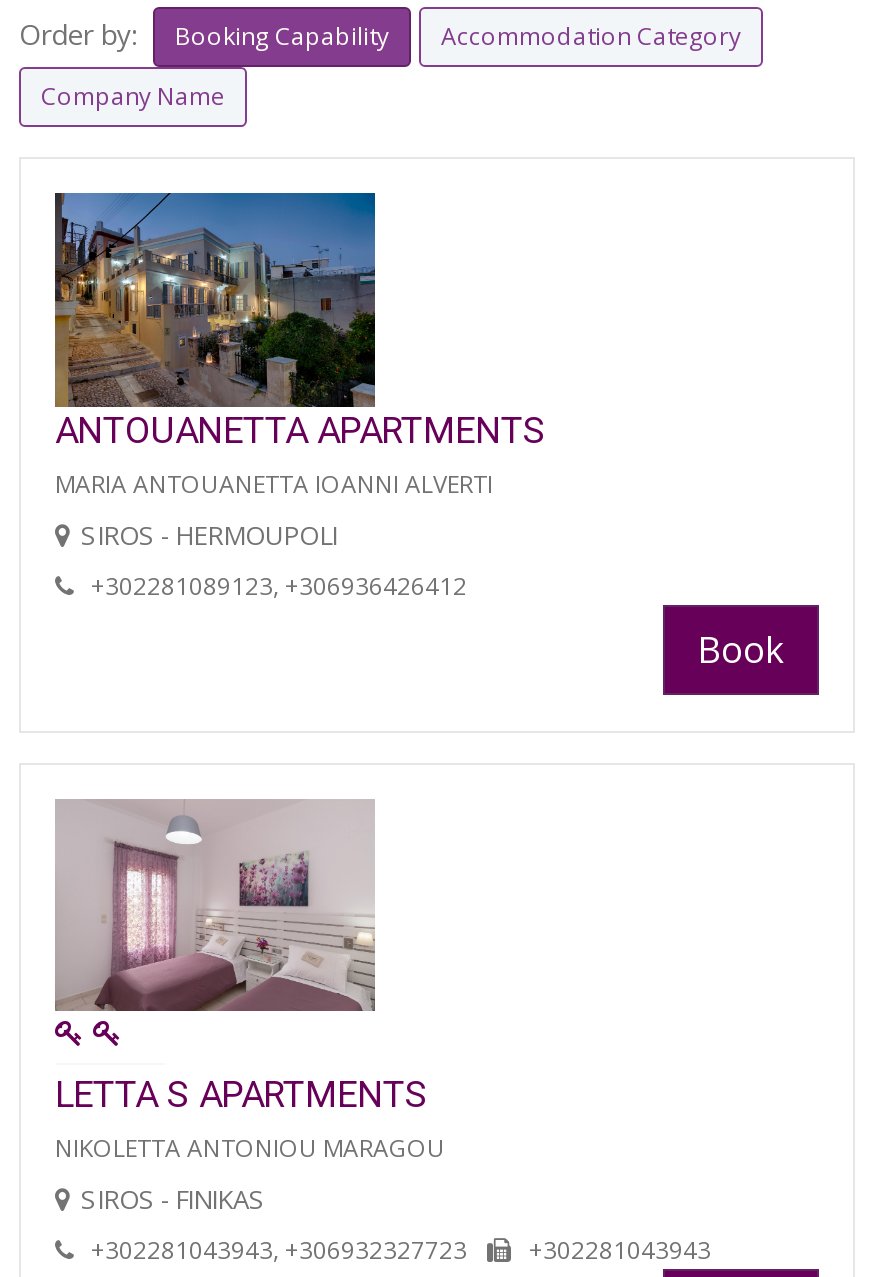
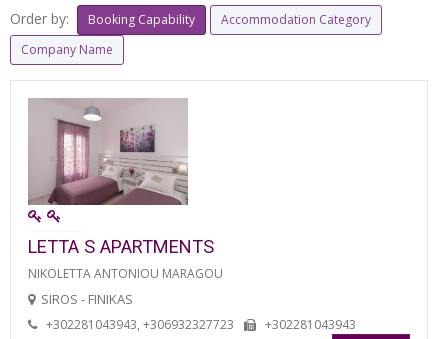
[55,191,785,672] [image] | ANTOUANETTA APARTMENTS | MARIA ANTOUANETTA IOANNI ALVERTI | SIROS - HERMOUPOLI | +302281089123, +306936426412 | Book -> none

